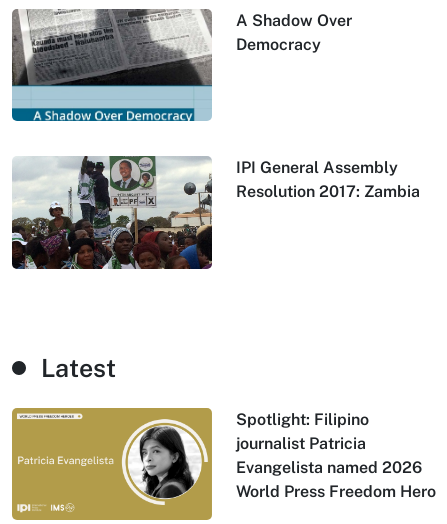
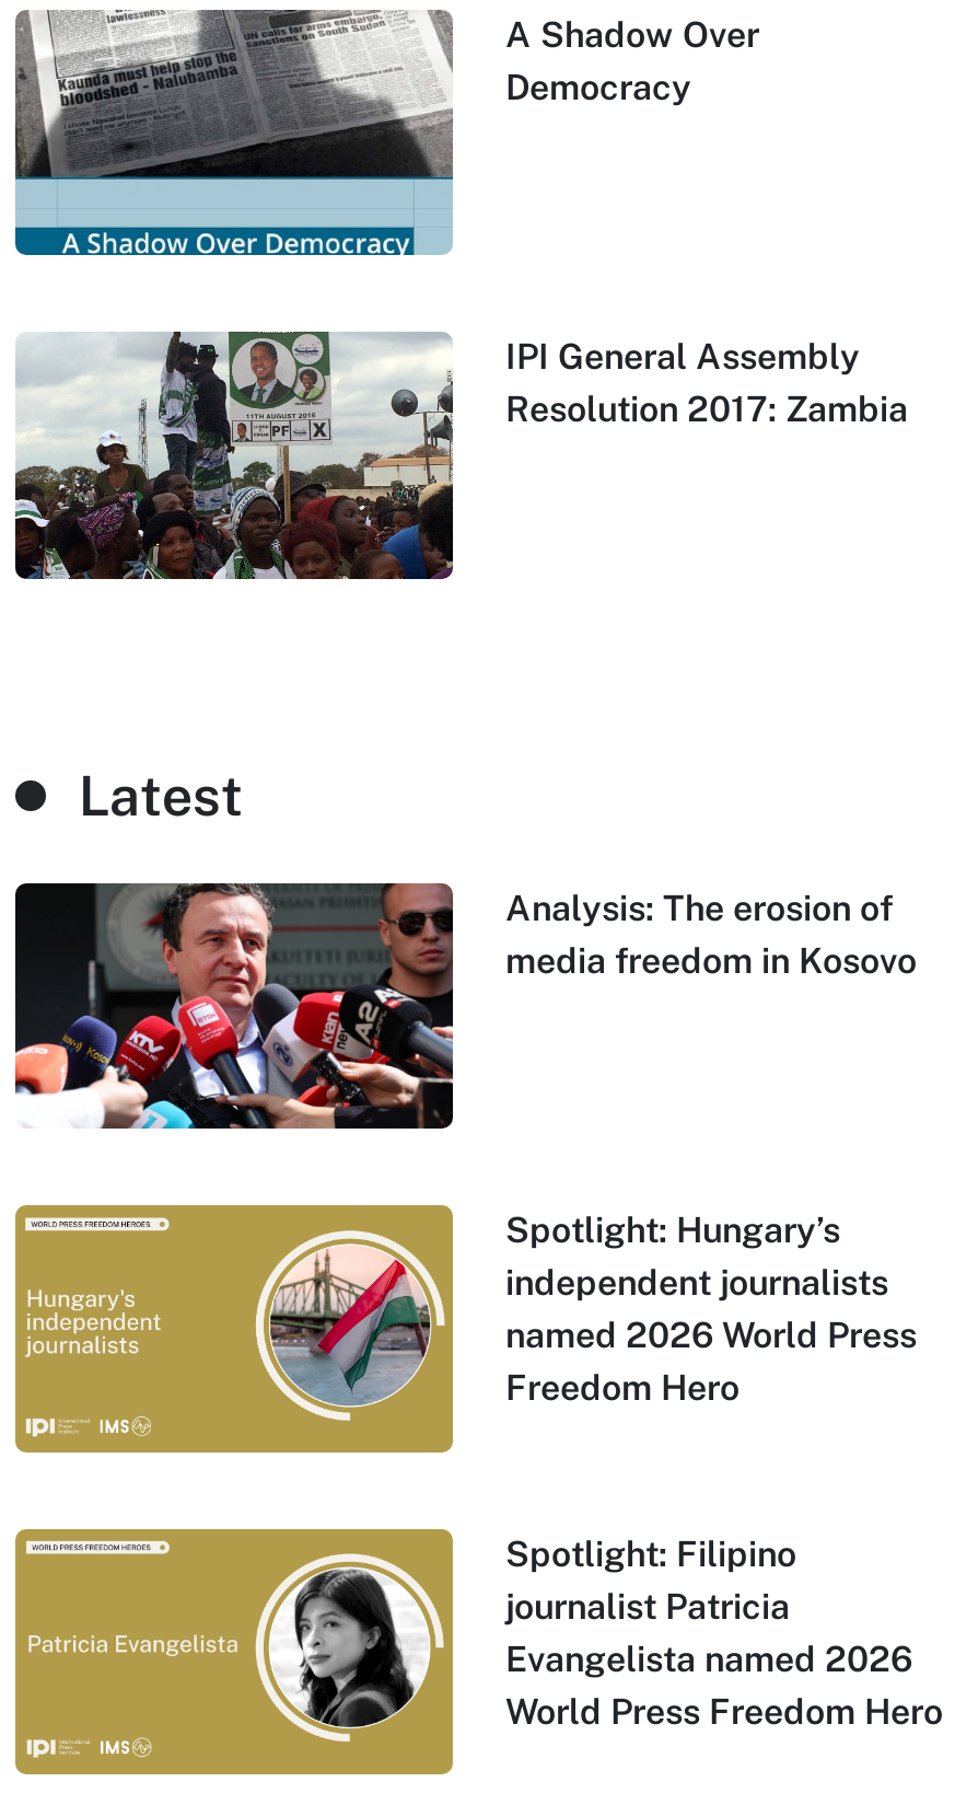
none -> [13,881,917,1131] [image] | Analysis: The erosion of | media freedom in Kosovo
none -> [13,1203,917,1455] [image] | Spotlight: Hungary’s | independent journalists | named 2026 World Press | Freedom Hero

